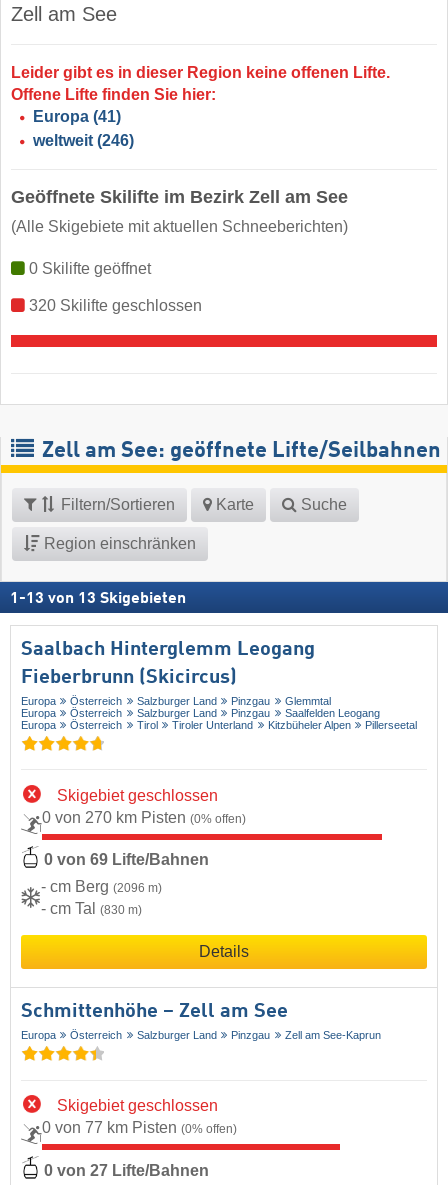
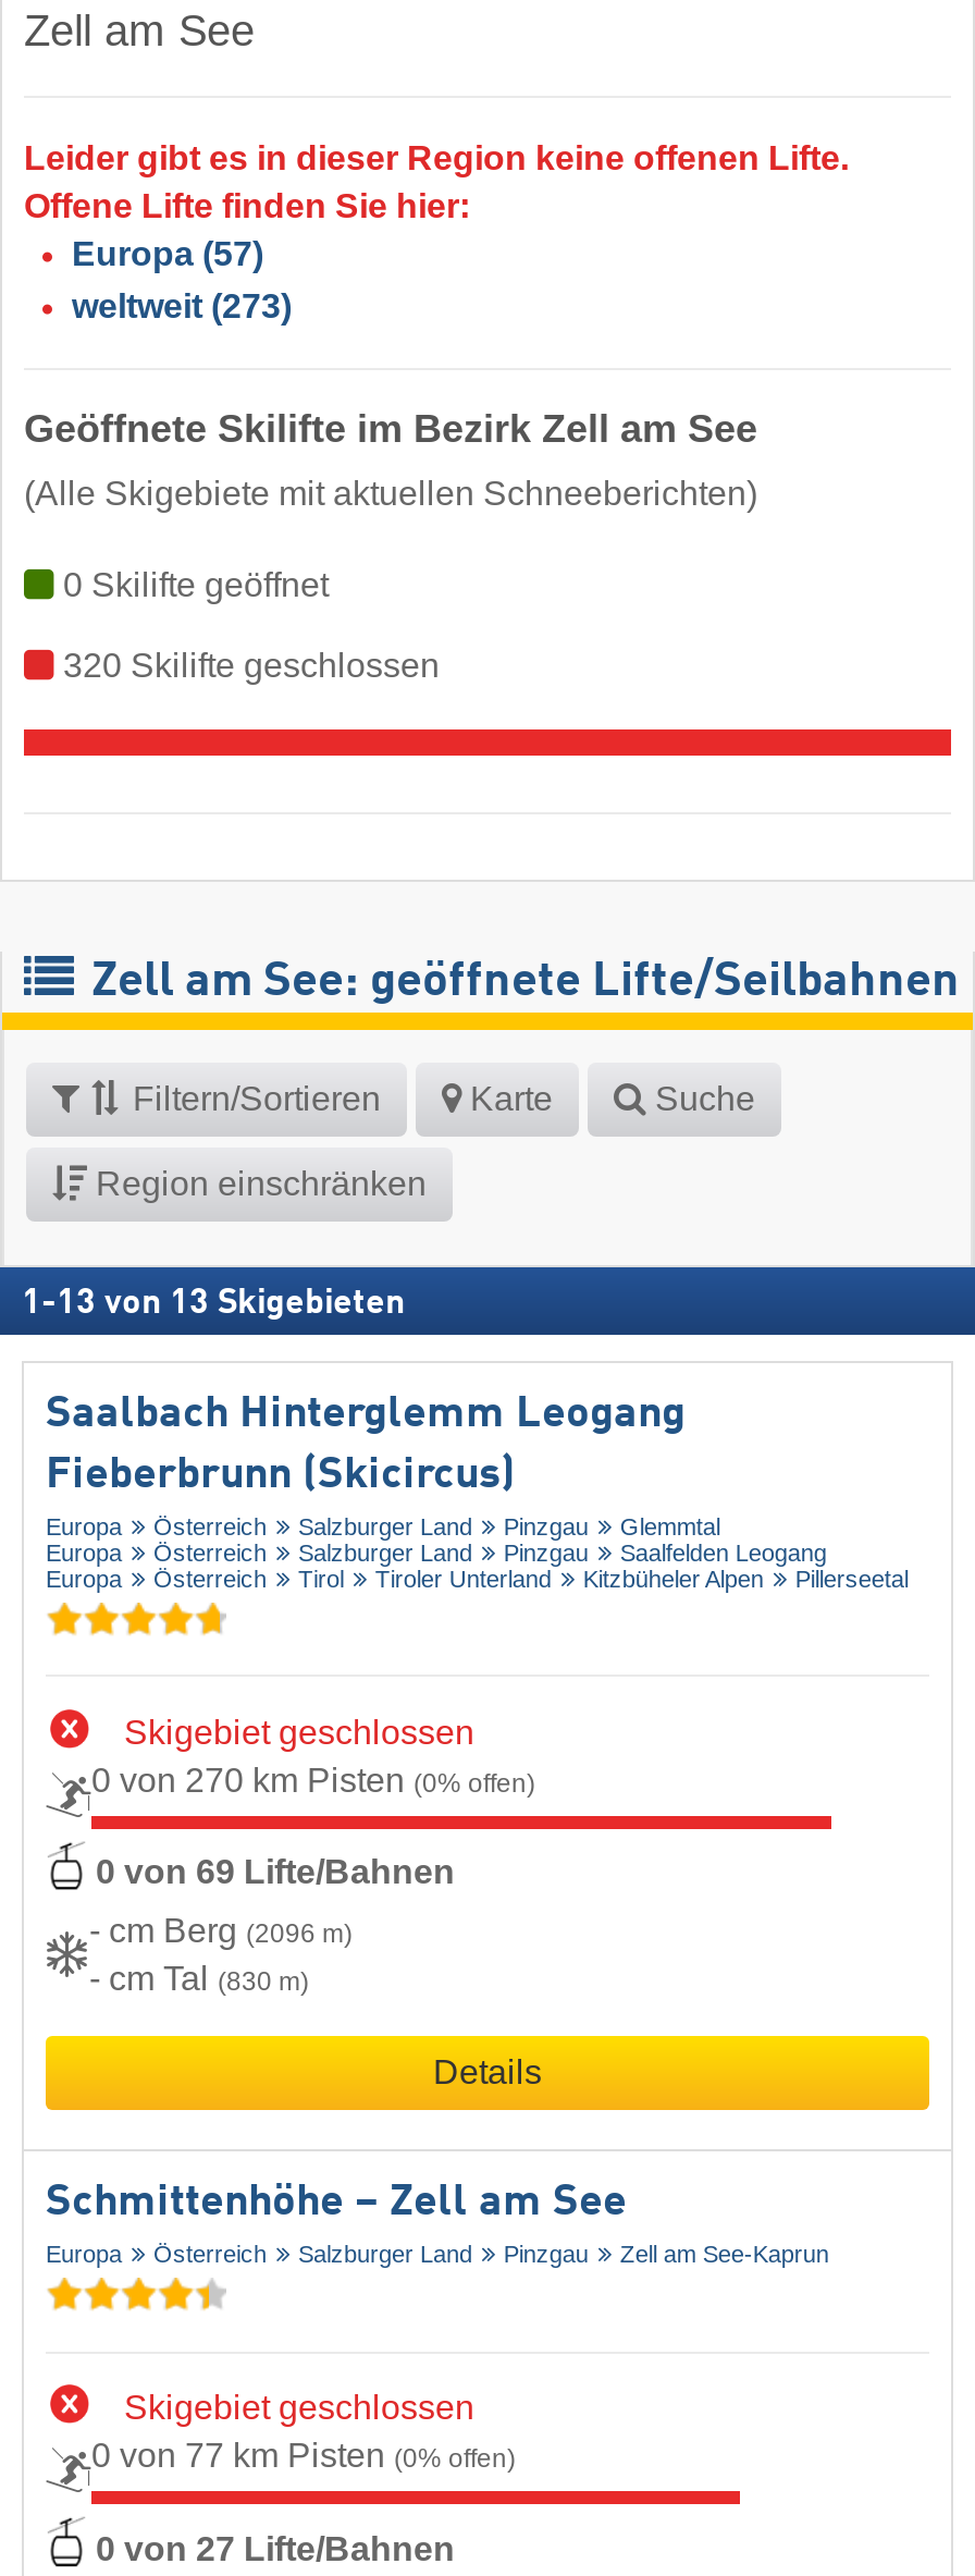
[33,108,121,125] Europa (41) -> [72,236,263,273] Europa (57)
[33,132,134,149] weltweit (246) -> [72,288,292,325] weltweit (273)

